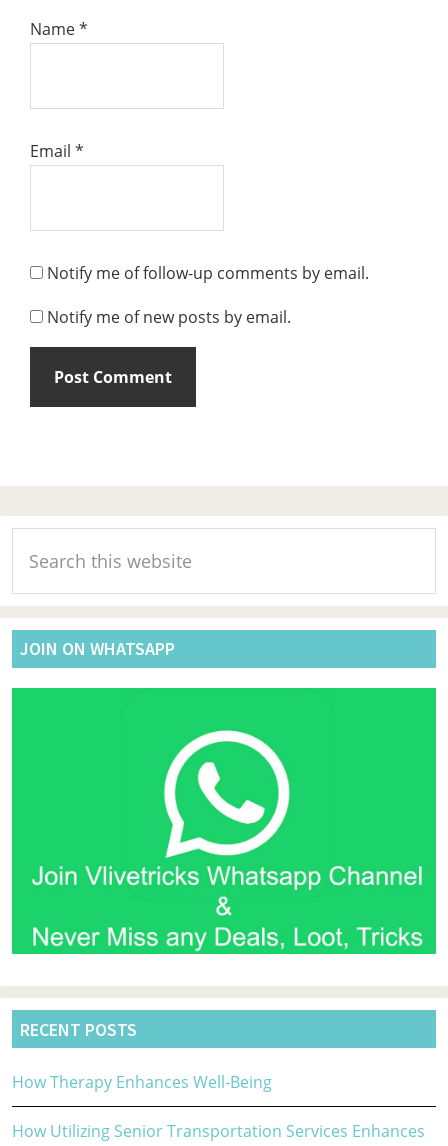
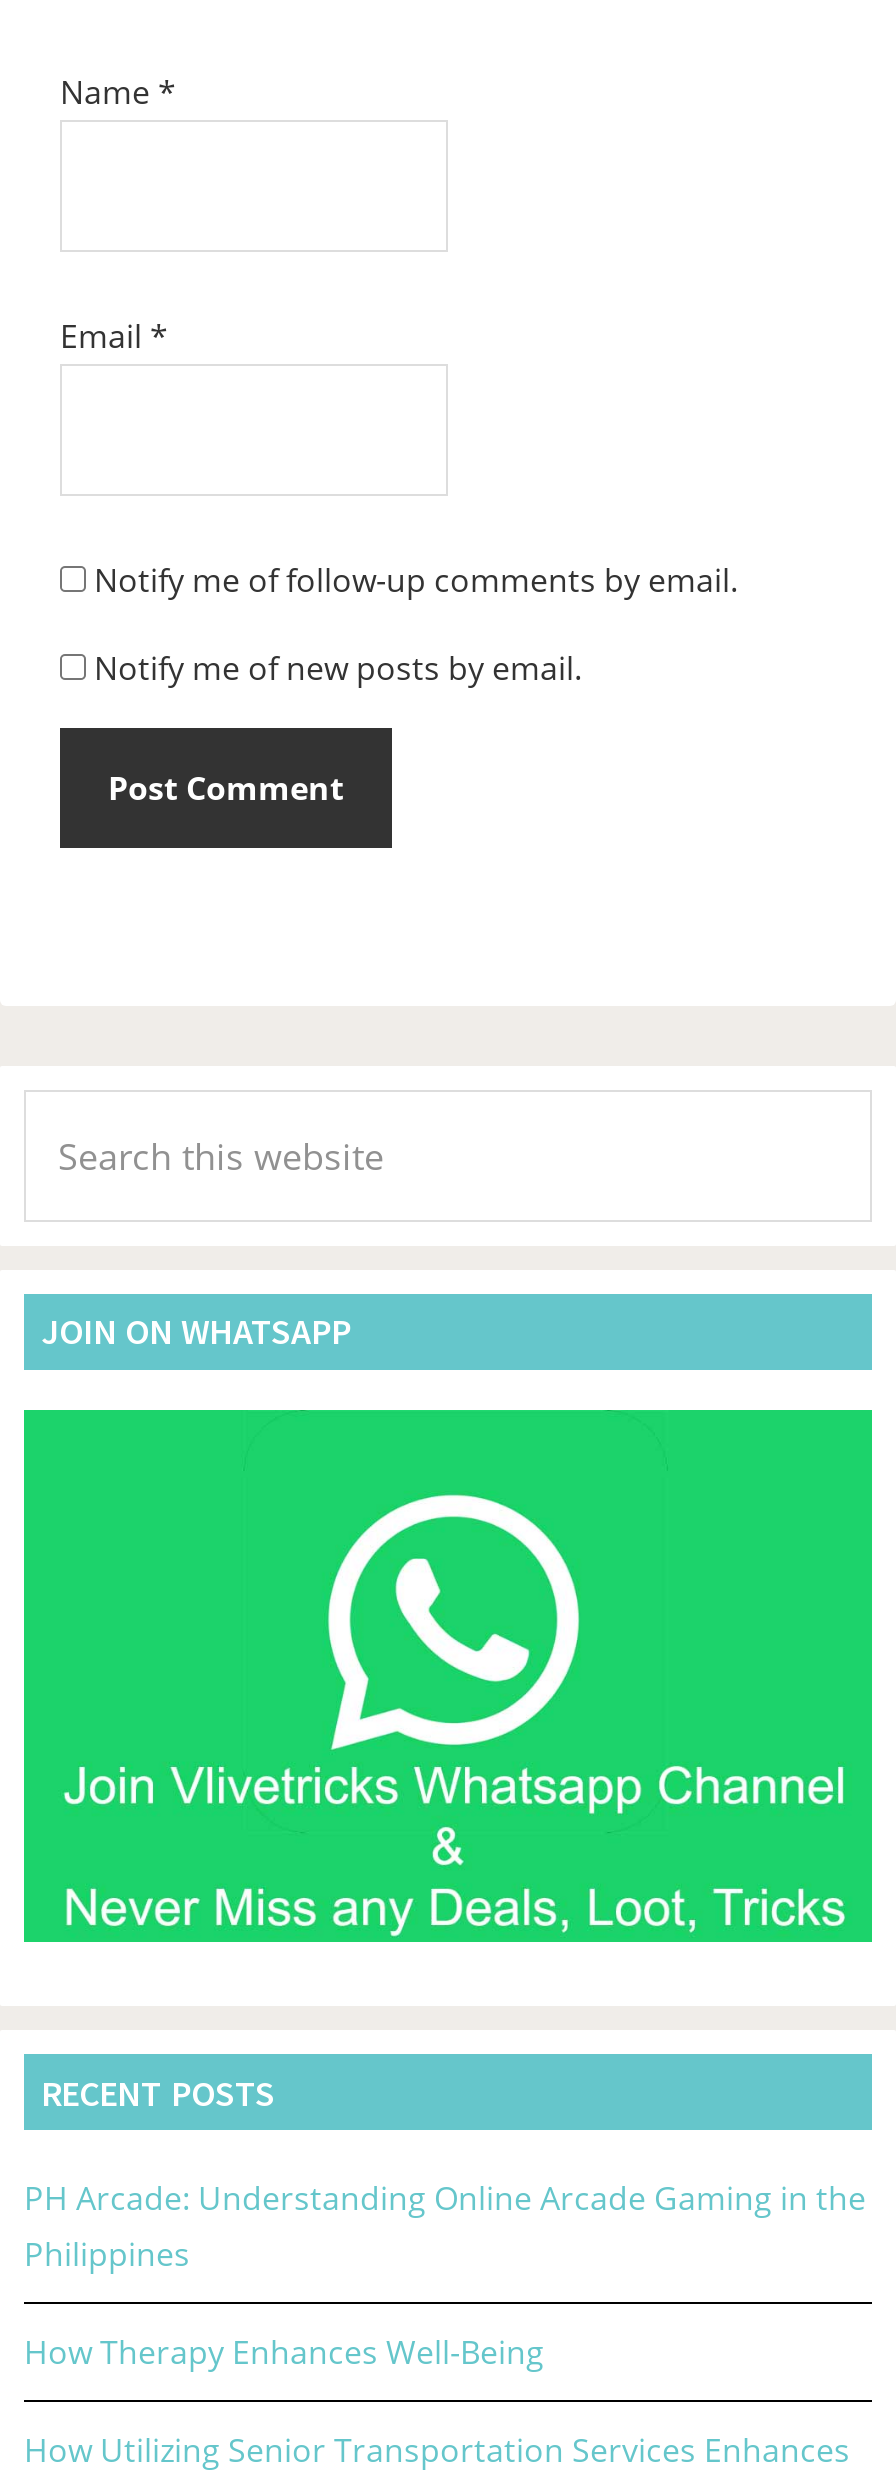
none -> [24,2176,866,2276] PH Arcade: Understanding Online Arcade Gaming in the | Philippines

